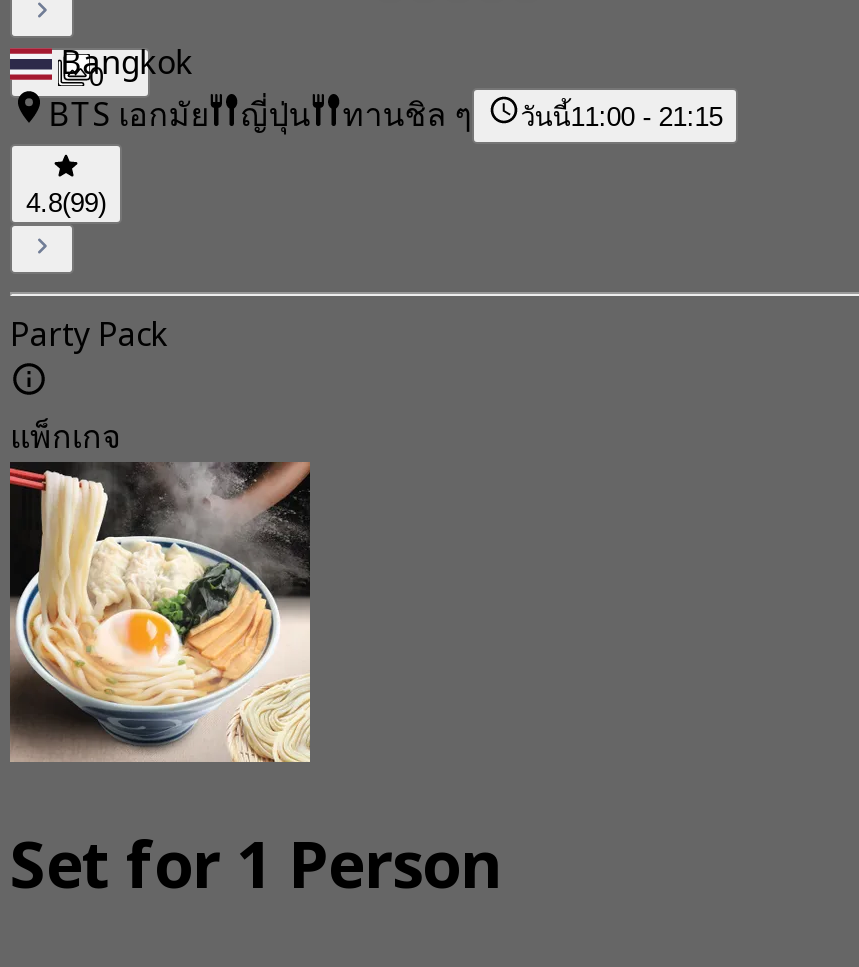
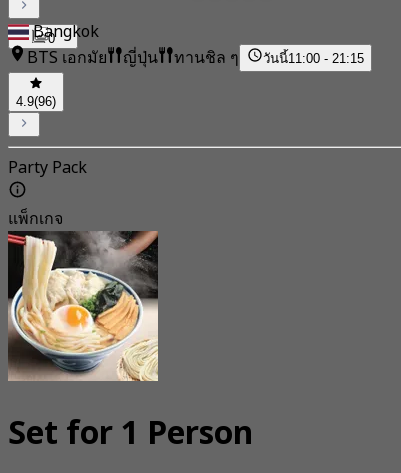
[26,188,106,218] 4.8(99) -> [16,94,56,109] 4.9(96)

